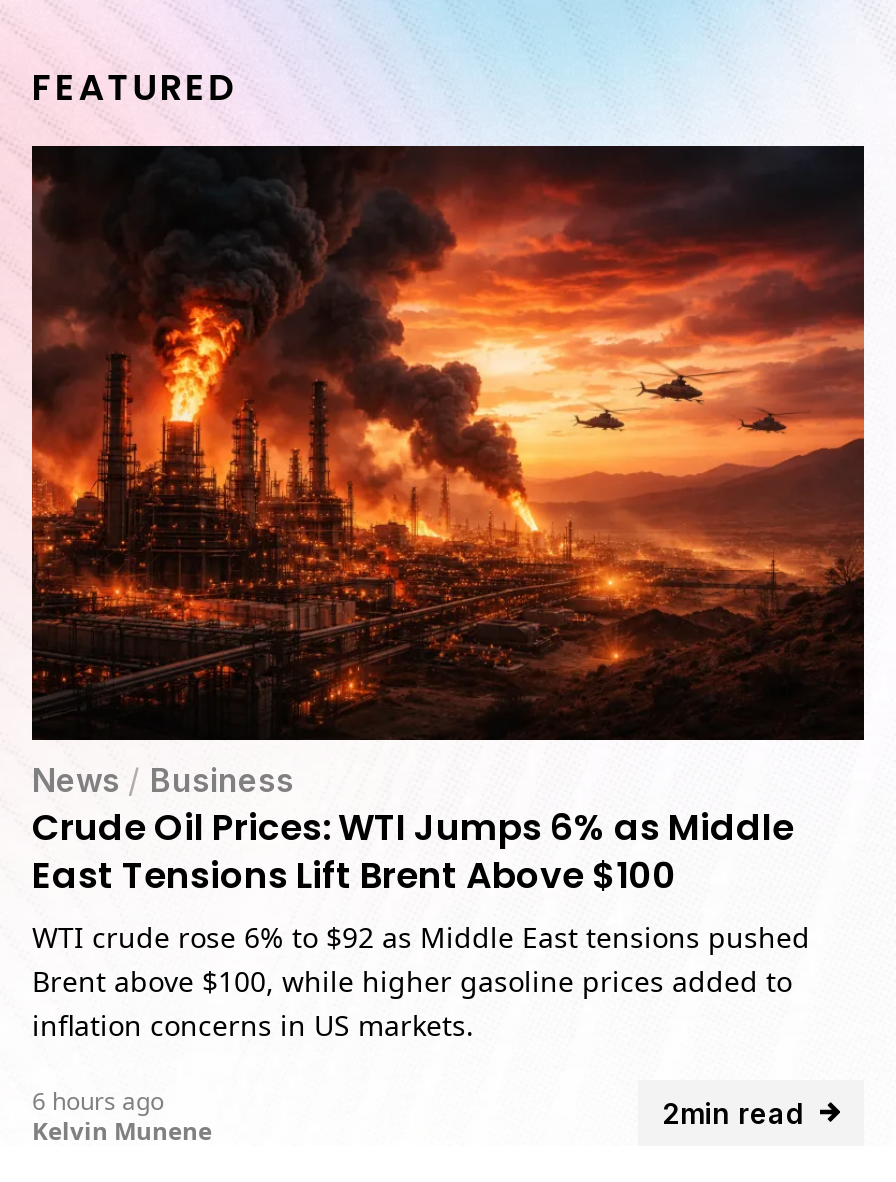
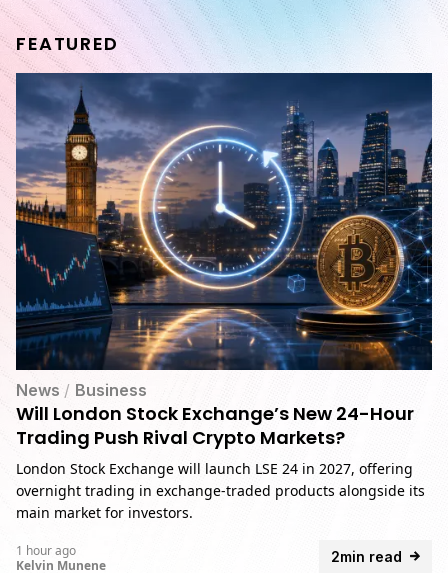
[30,144,866,1043] [image] | Crude Oil Prices: WTI Jumps 6% as Middle | East Tensions Lift Brent Above $100 | WTI crude rose 6% to $92 as Middle East tensions pushed | Brent above $100, while higher gasoline prices added to | inflation concerns in US markets. -> [15,72,433,522] [image] | Will London Stock Exchange’s New 24-Hour | Trading Push Rival Crypto Markets? | London Stock Exchange will launch LSE 24 in 2027, offering | overnight trading in exchange-traded products alongside its | main market for investors.
[32,1083,164,1117] 6 hours ago -> [16,542,76,559] 1 hour ago

